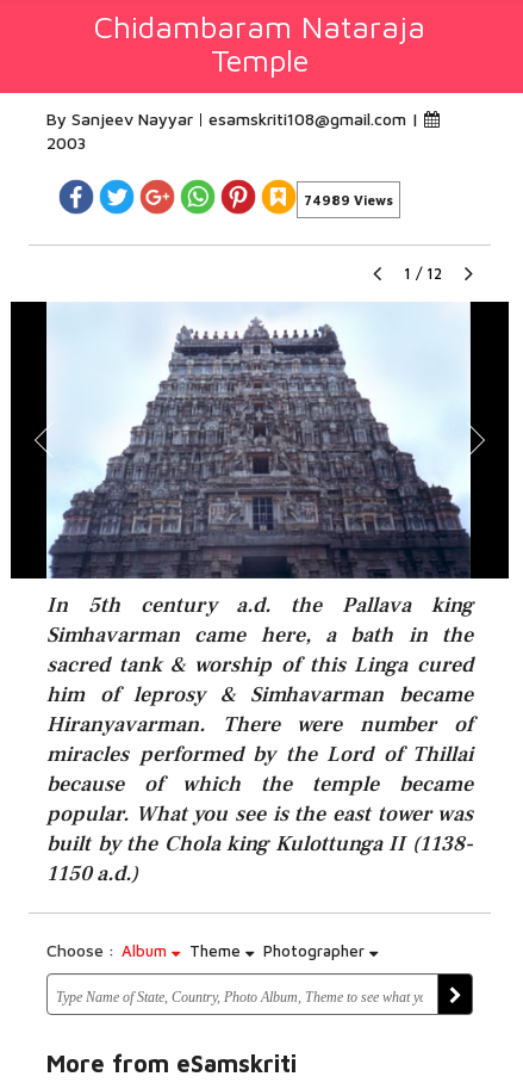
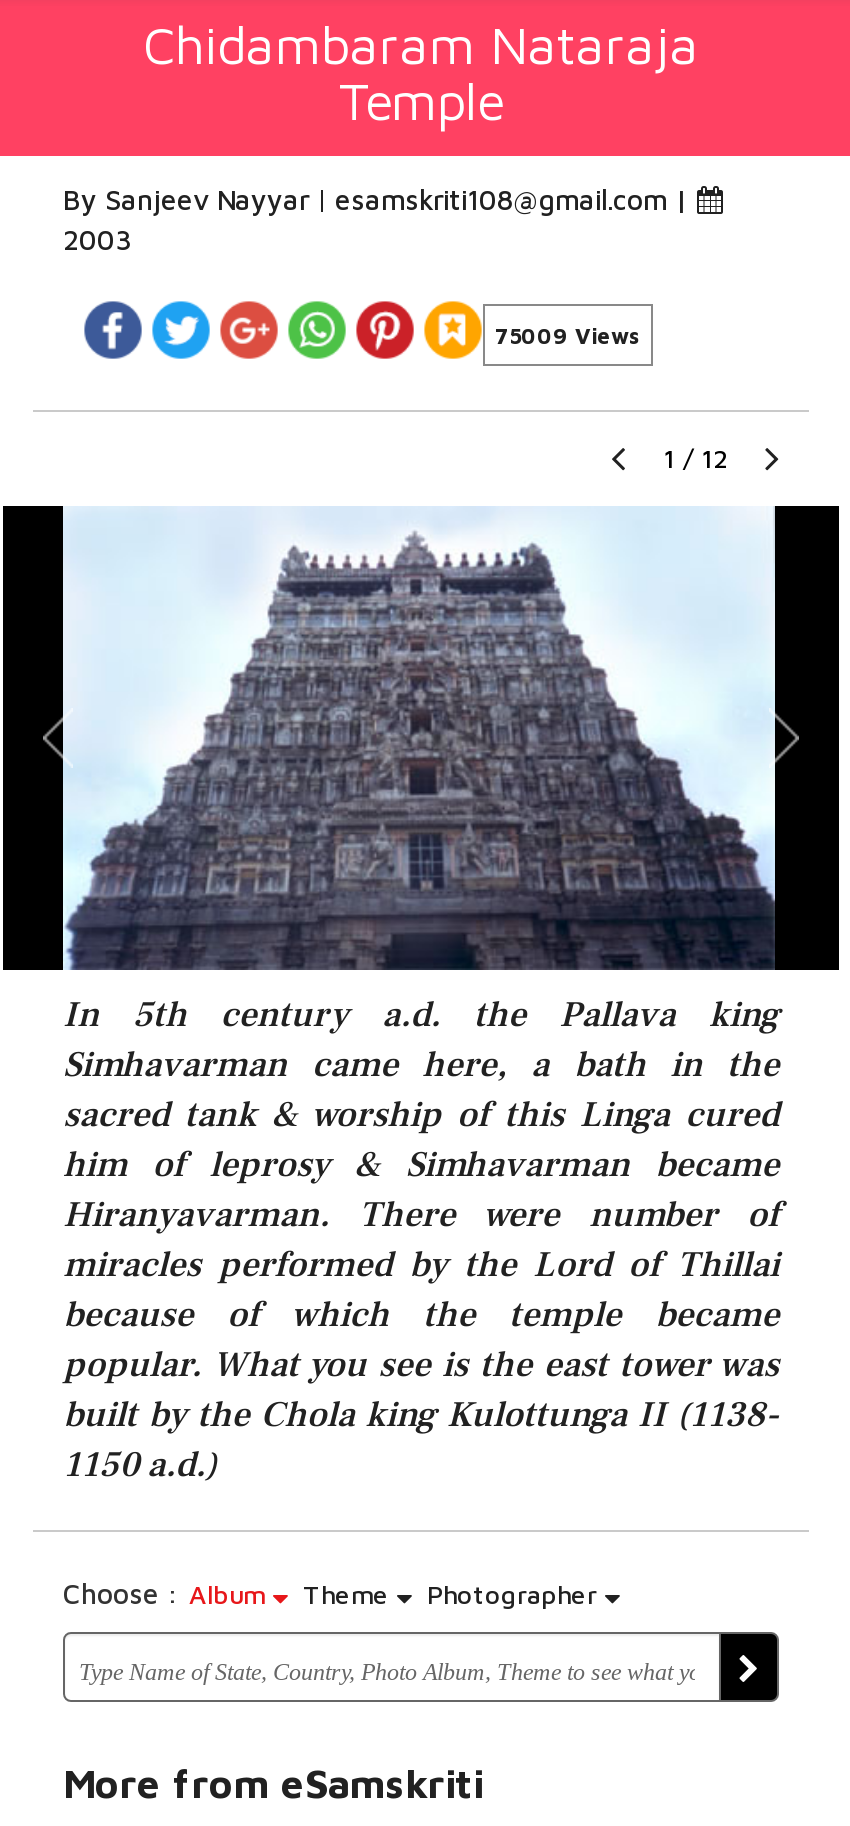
[304,192,393,208] 74989 Views -> [495,322,641,348] 75009 Views

